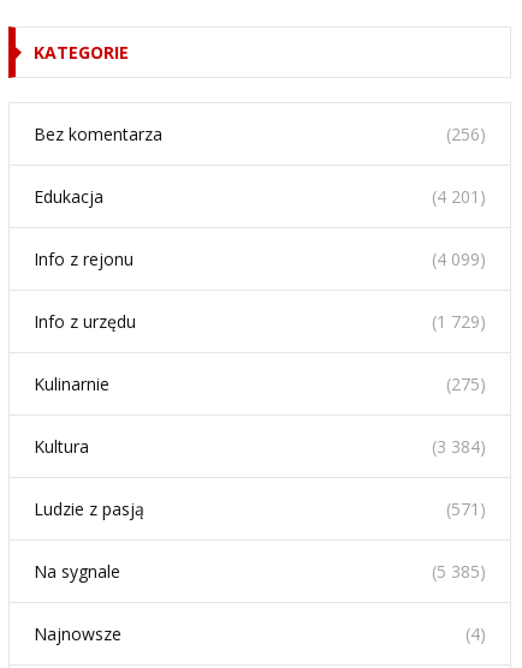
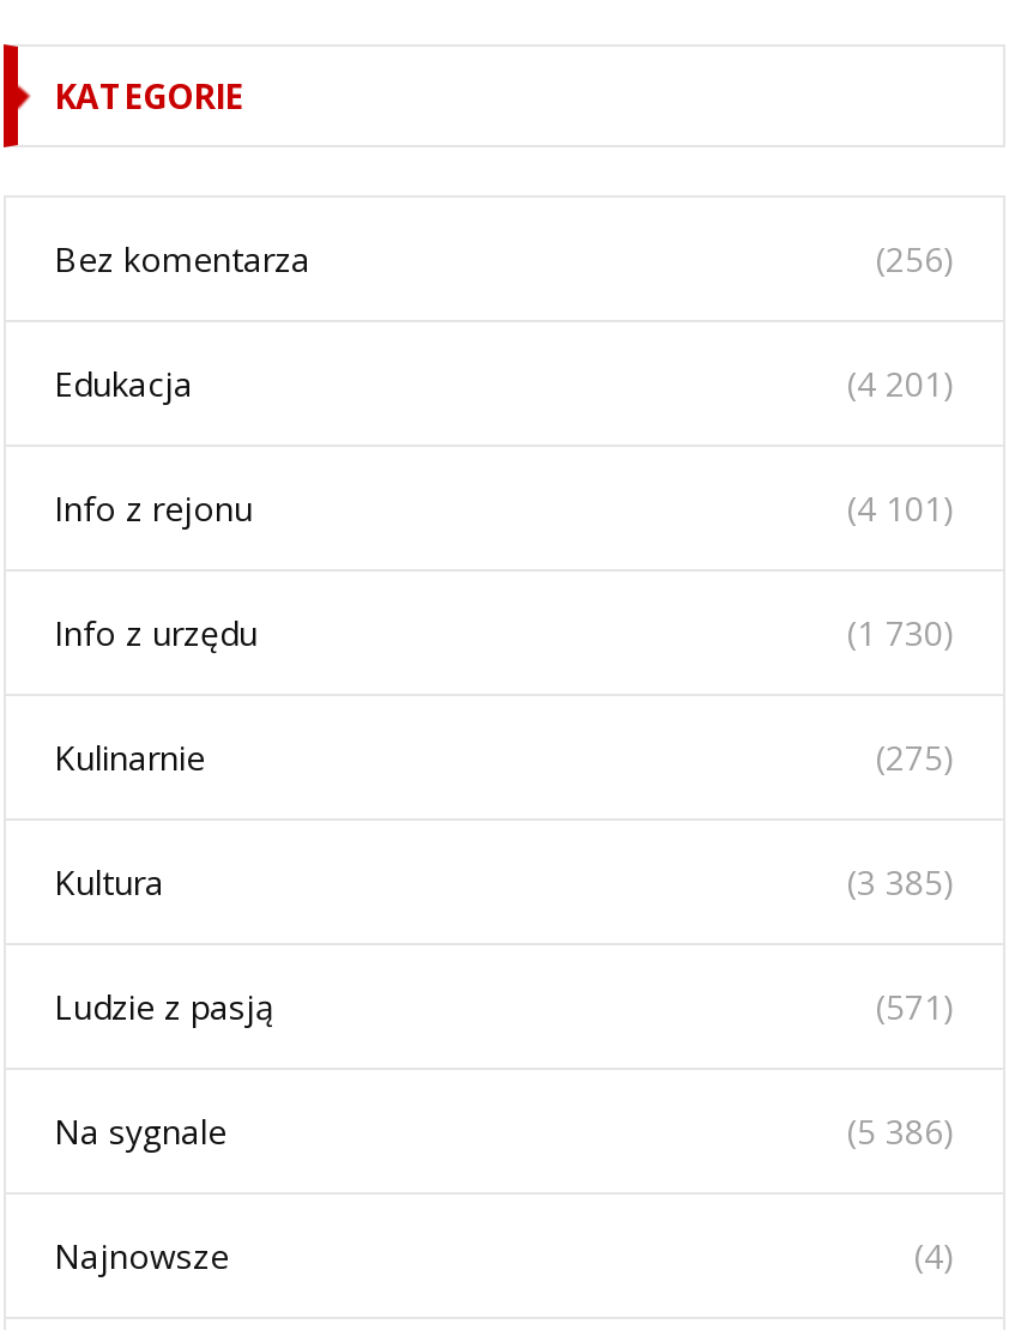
[432,248,486,271] (4 099) -> [847,486,955,531] (4 101)
[432,310,486,333] (1 729) -> [847,610,955,656] (1 730)
[432,435,486,458] (3 384) -> [847,860,955,905] (3 385)
[432,560,486,583] (5 385) -> [847,1109,955,1154] (5 386)

